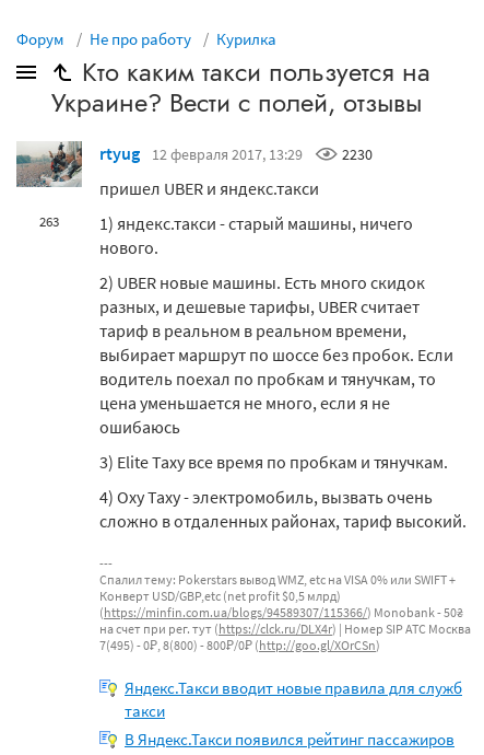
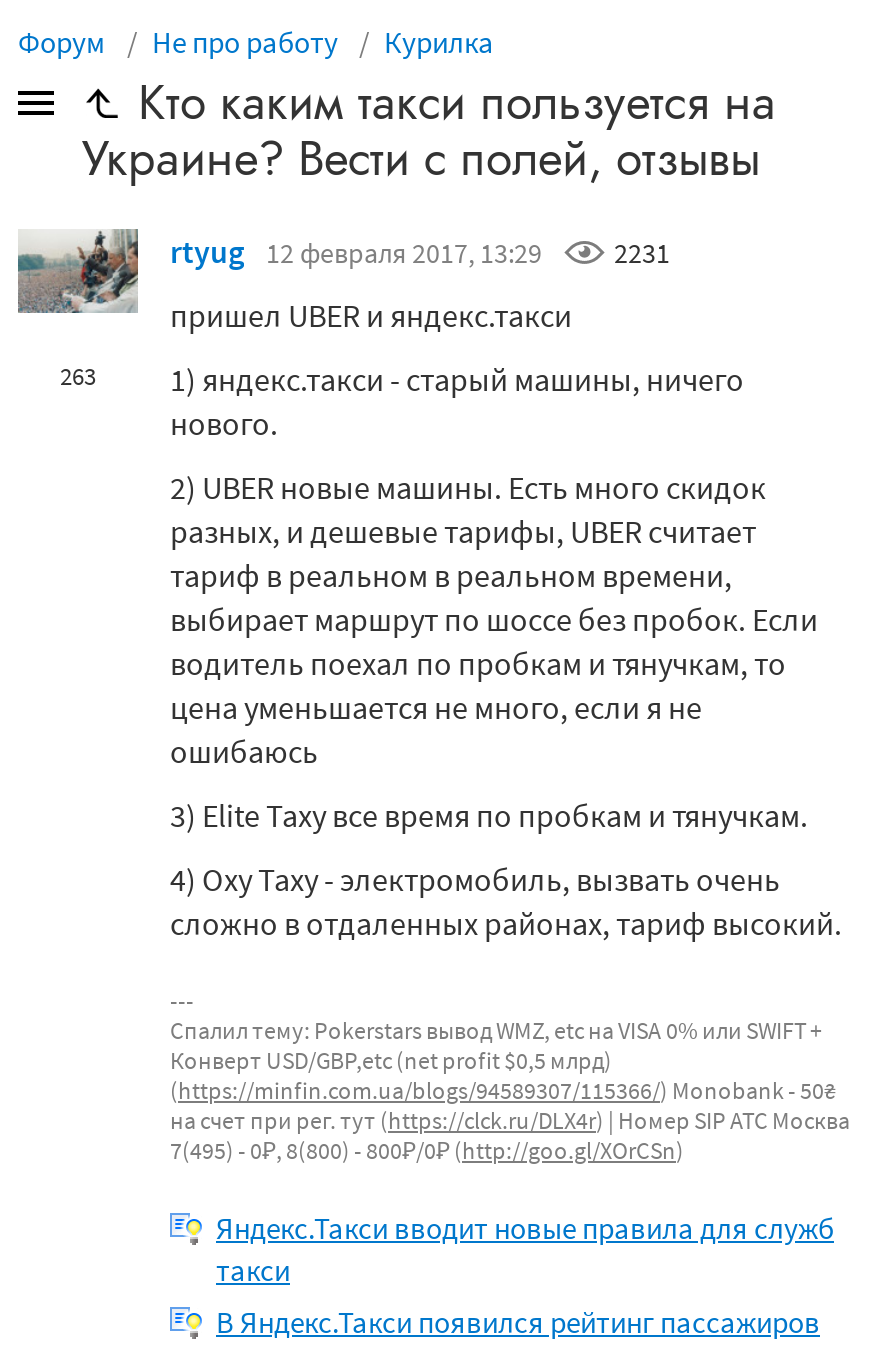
[99,142,373,164] rtyug 12 февраля 2017, 13:29 2230 -> [170,231,670,271] rtyug 12 февраля 2017, 13:29 2231

